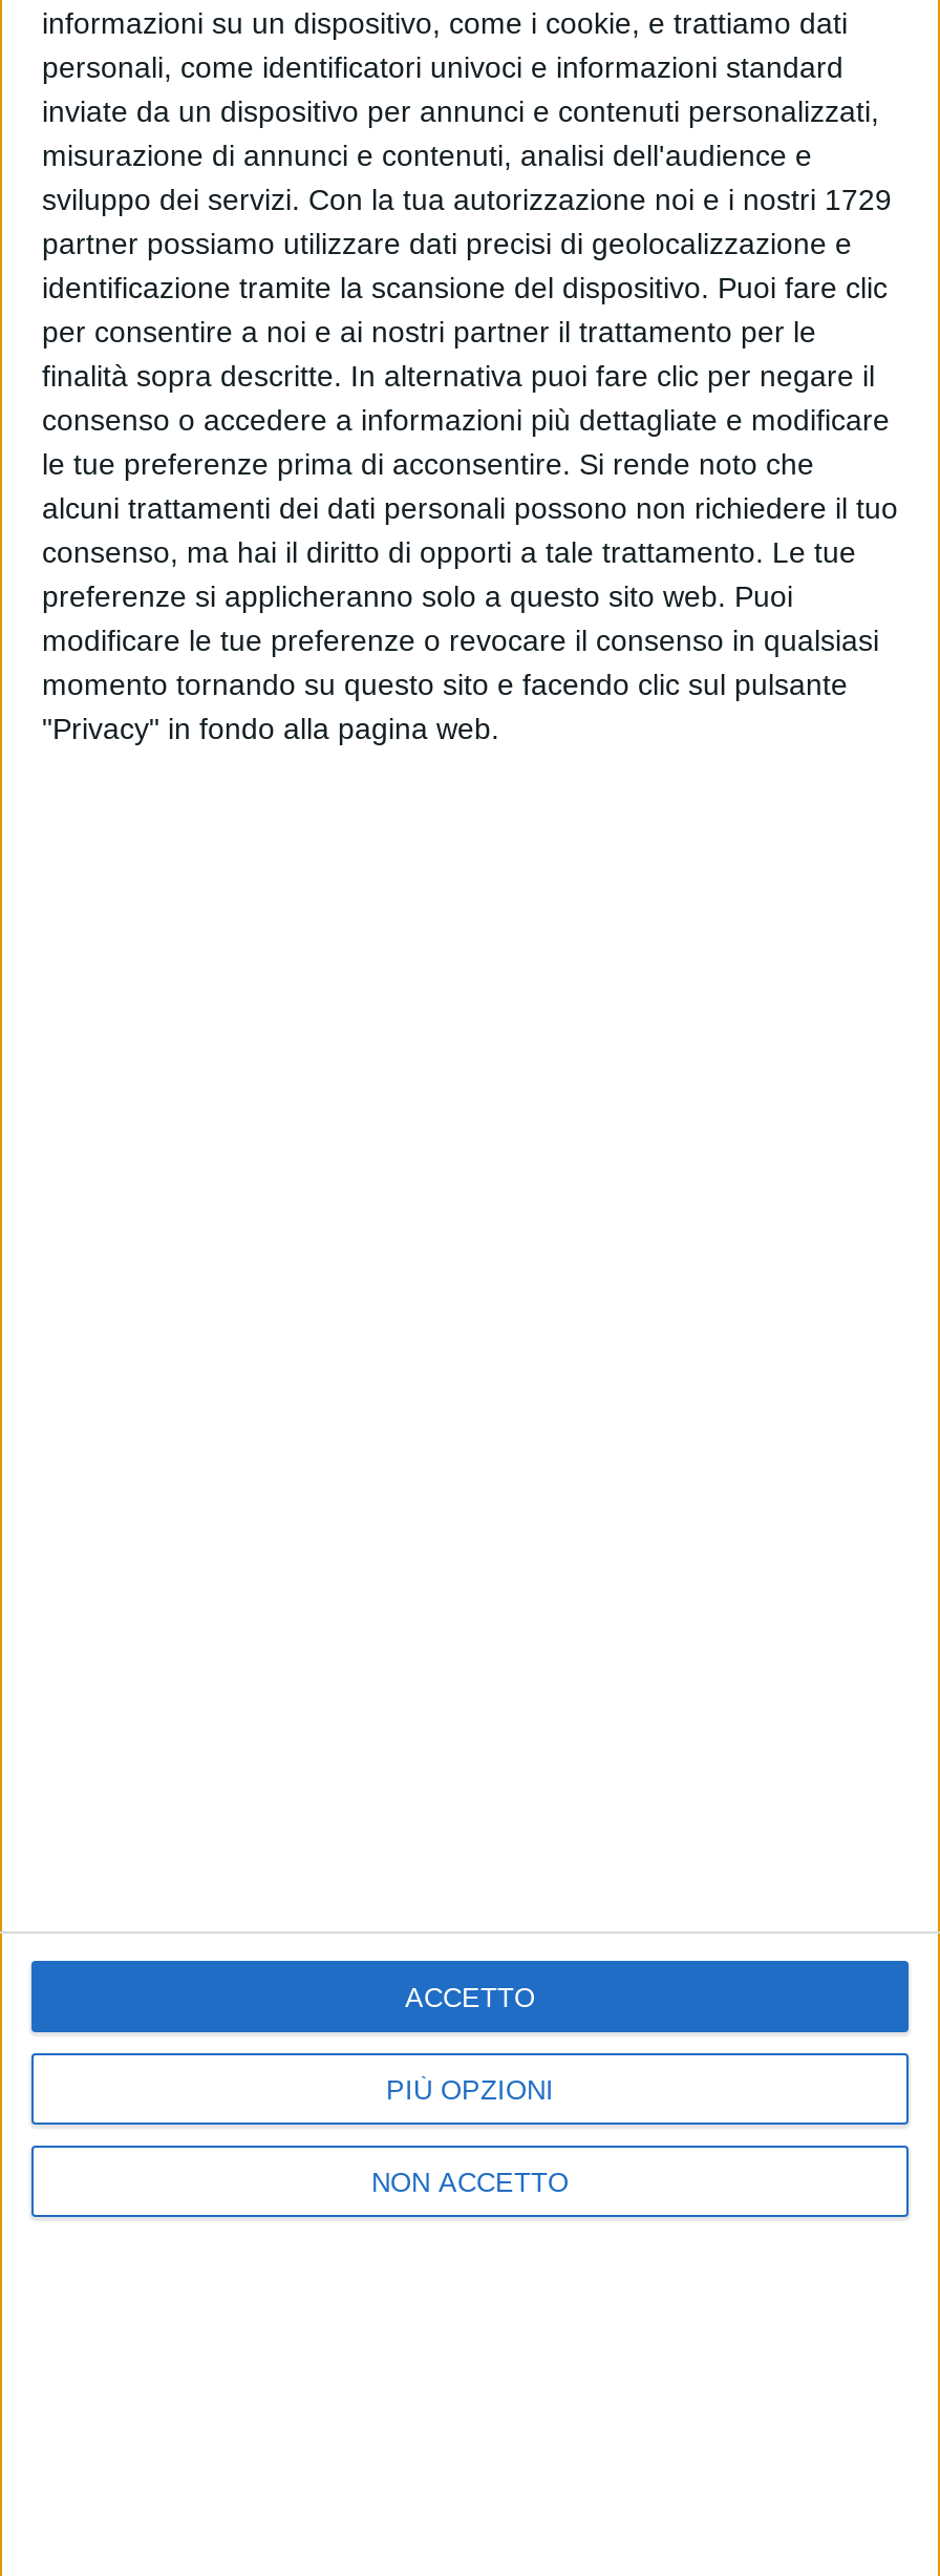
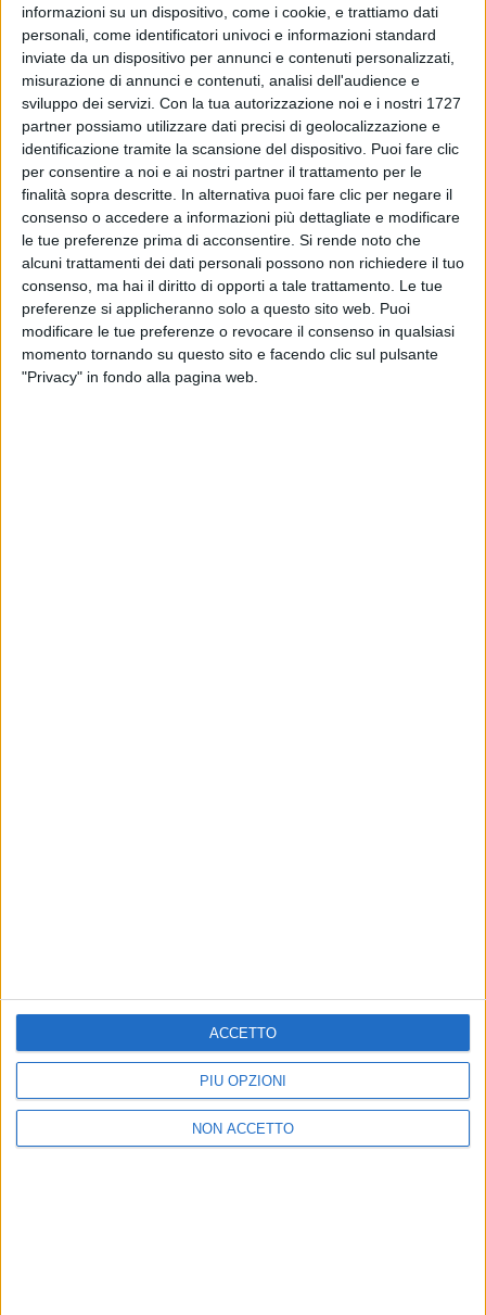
[42,183,892,217] sviluppo dei servizi. Con la tua autorizzazione noi e i nostri 1729 -> [22,95,461,112] sviluppo dei servizi. Con la tua autorizzazione noi e i nostri 1727

